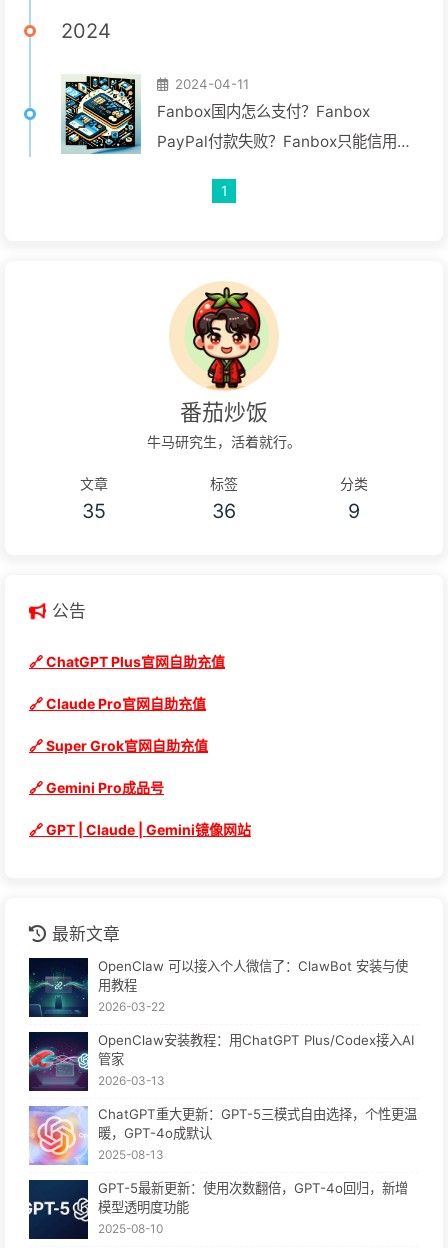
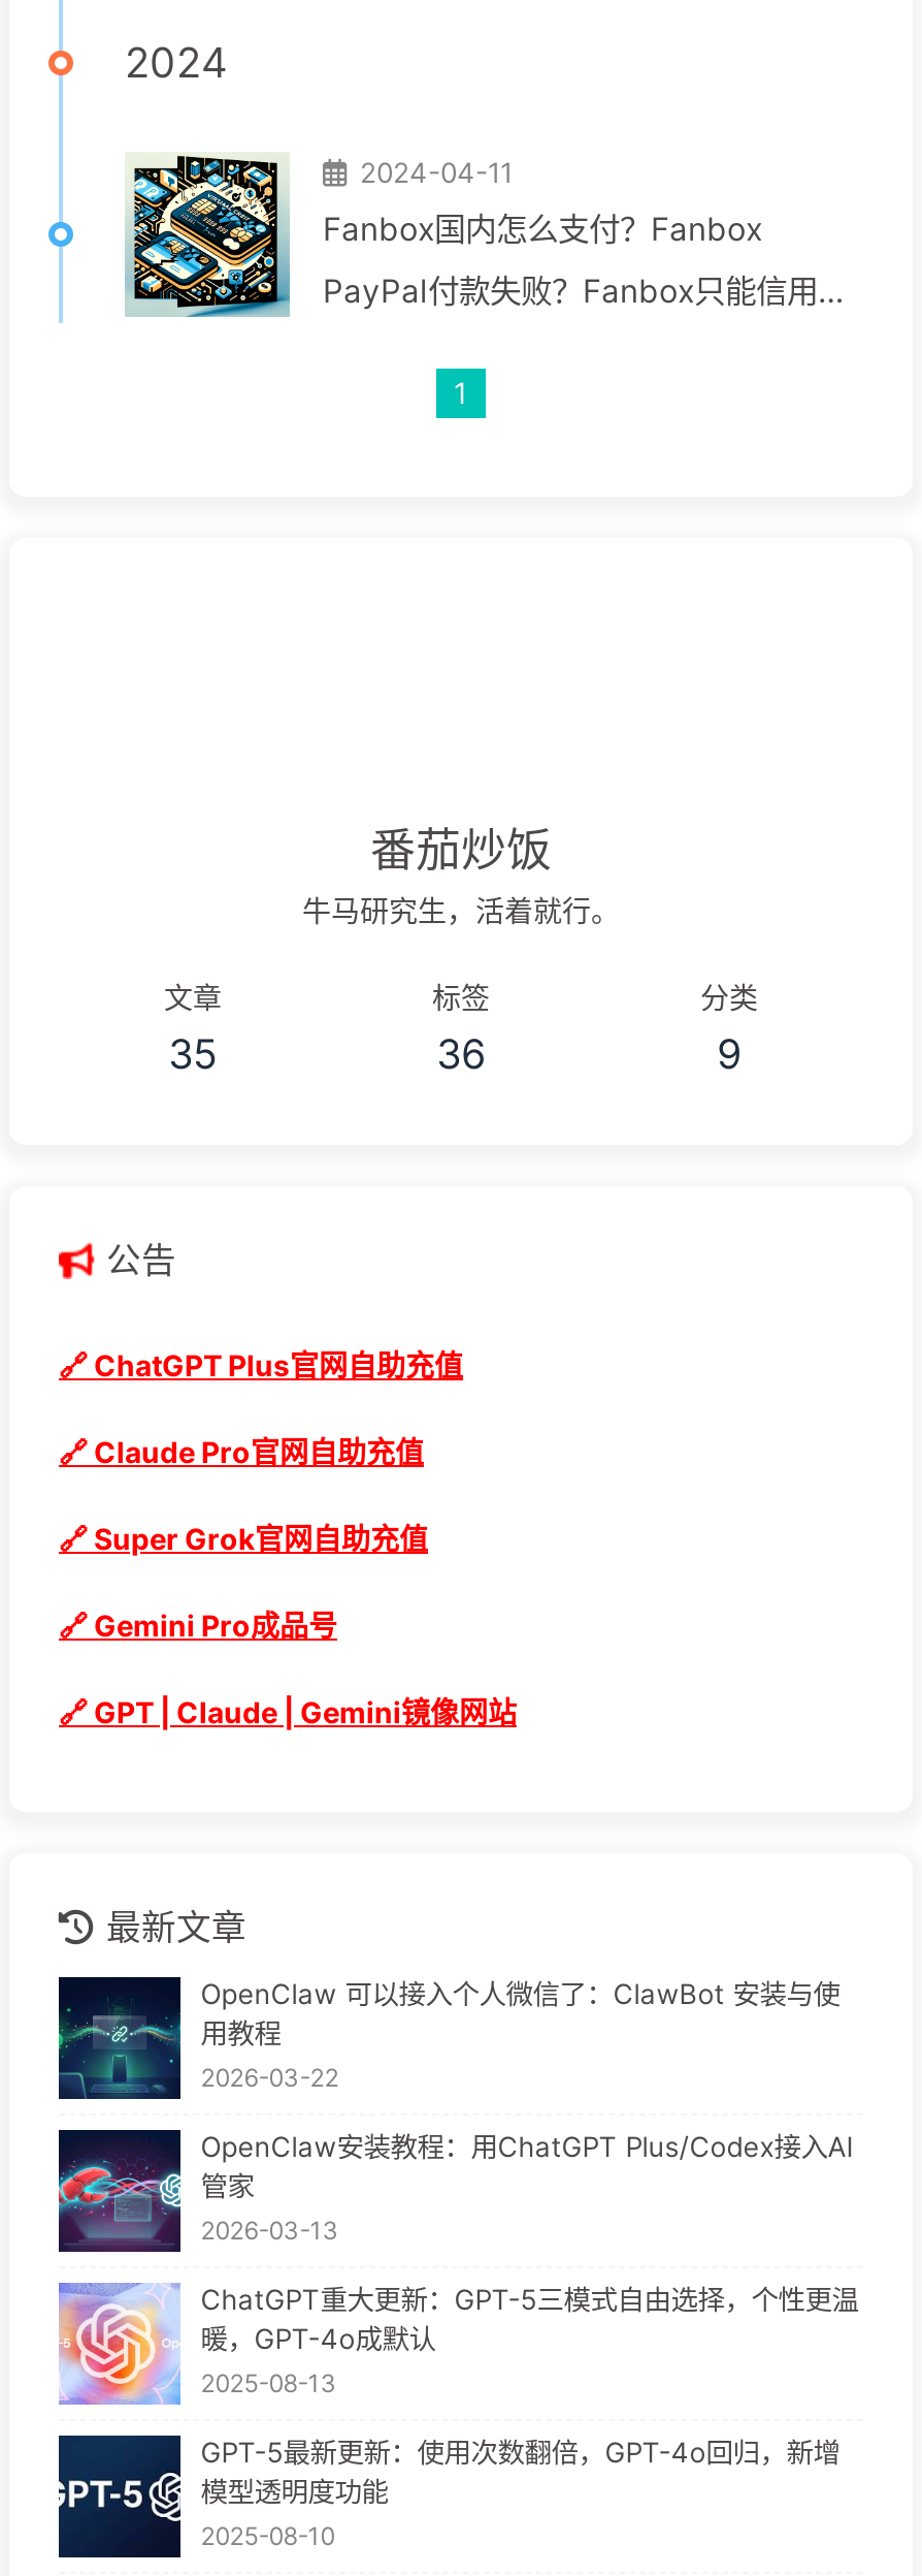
[169,281,279,391] [image] -> none

